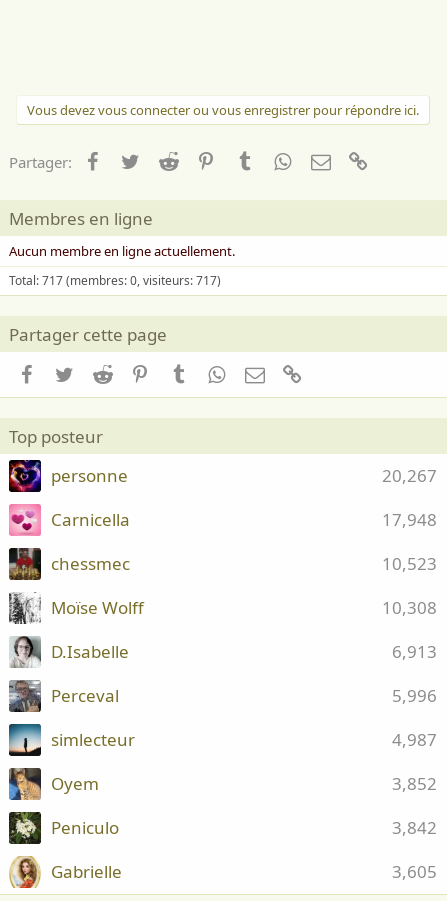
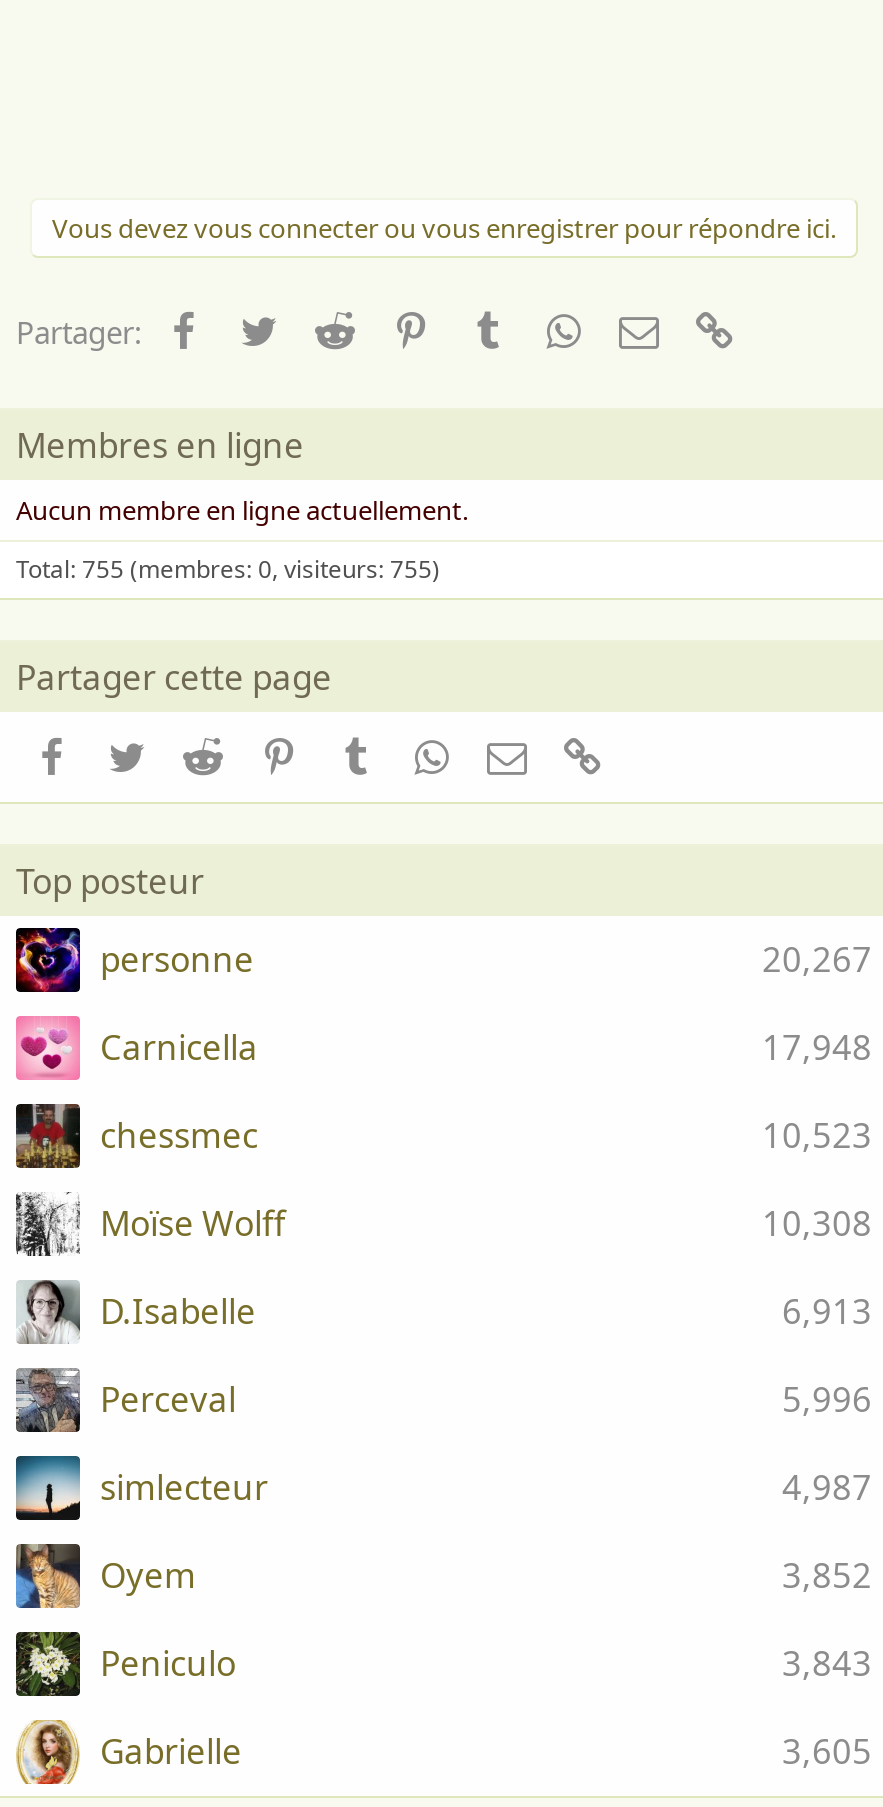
[9,272,221,289] Total: 717 (membres: 0, visiteurs: 717) -> [16,552,440,586] Total: 755 (membres: 0, visiteurs: 755)
[392,815,437,838] 3,842 -> [782,1639,872,1685] 3,843

